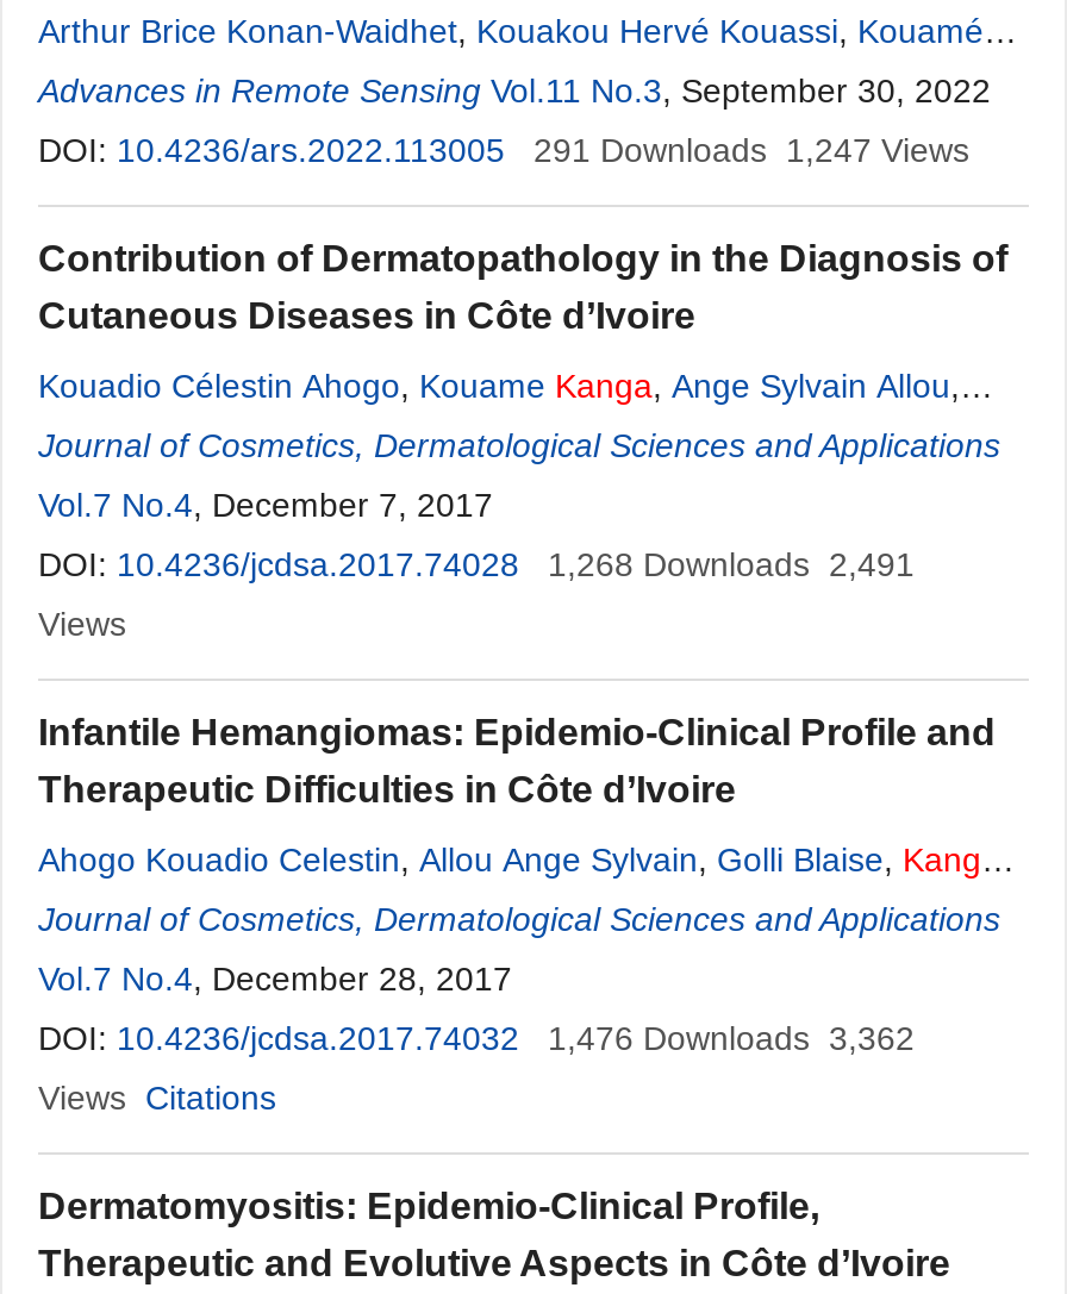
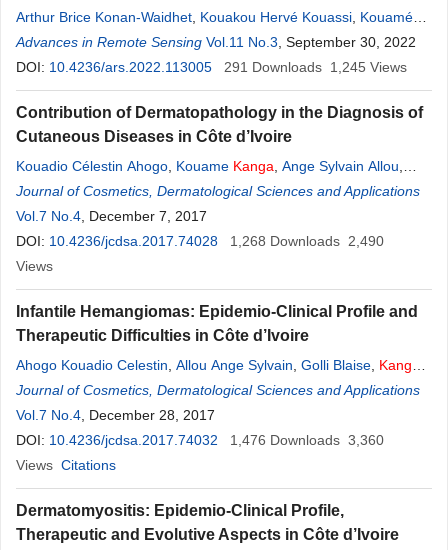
[533,131,969,169] 291 Downloads 1,247 Views -> [224,59,407,75] 291 Downloads 1,245 Views
[38,545,915,583] DOI: 10.4236/jcdsa.2017.74028 1,268 Downloads 2,491 -> [16,233,384,249] DOI: 10.4236/jcdsa.2017.74028 1,268 Downloads 2,490
[38,1019,915,1057] DOI: 10.4236/jcdsa.2017.74032 1,476 Downloads 3,362 -> [16,432,384,448] DOI: 10.4236/jcdsa.2017.74032 1,476 Downloads 3,360

